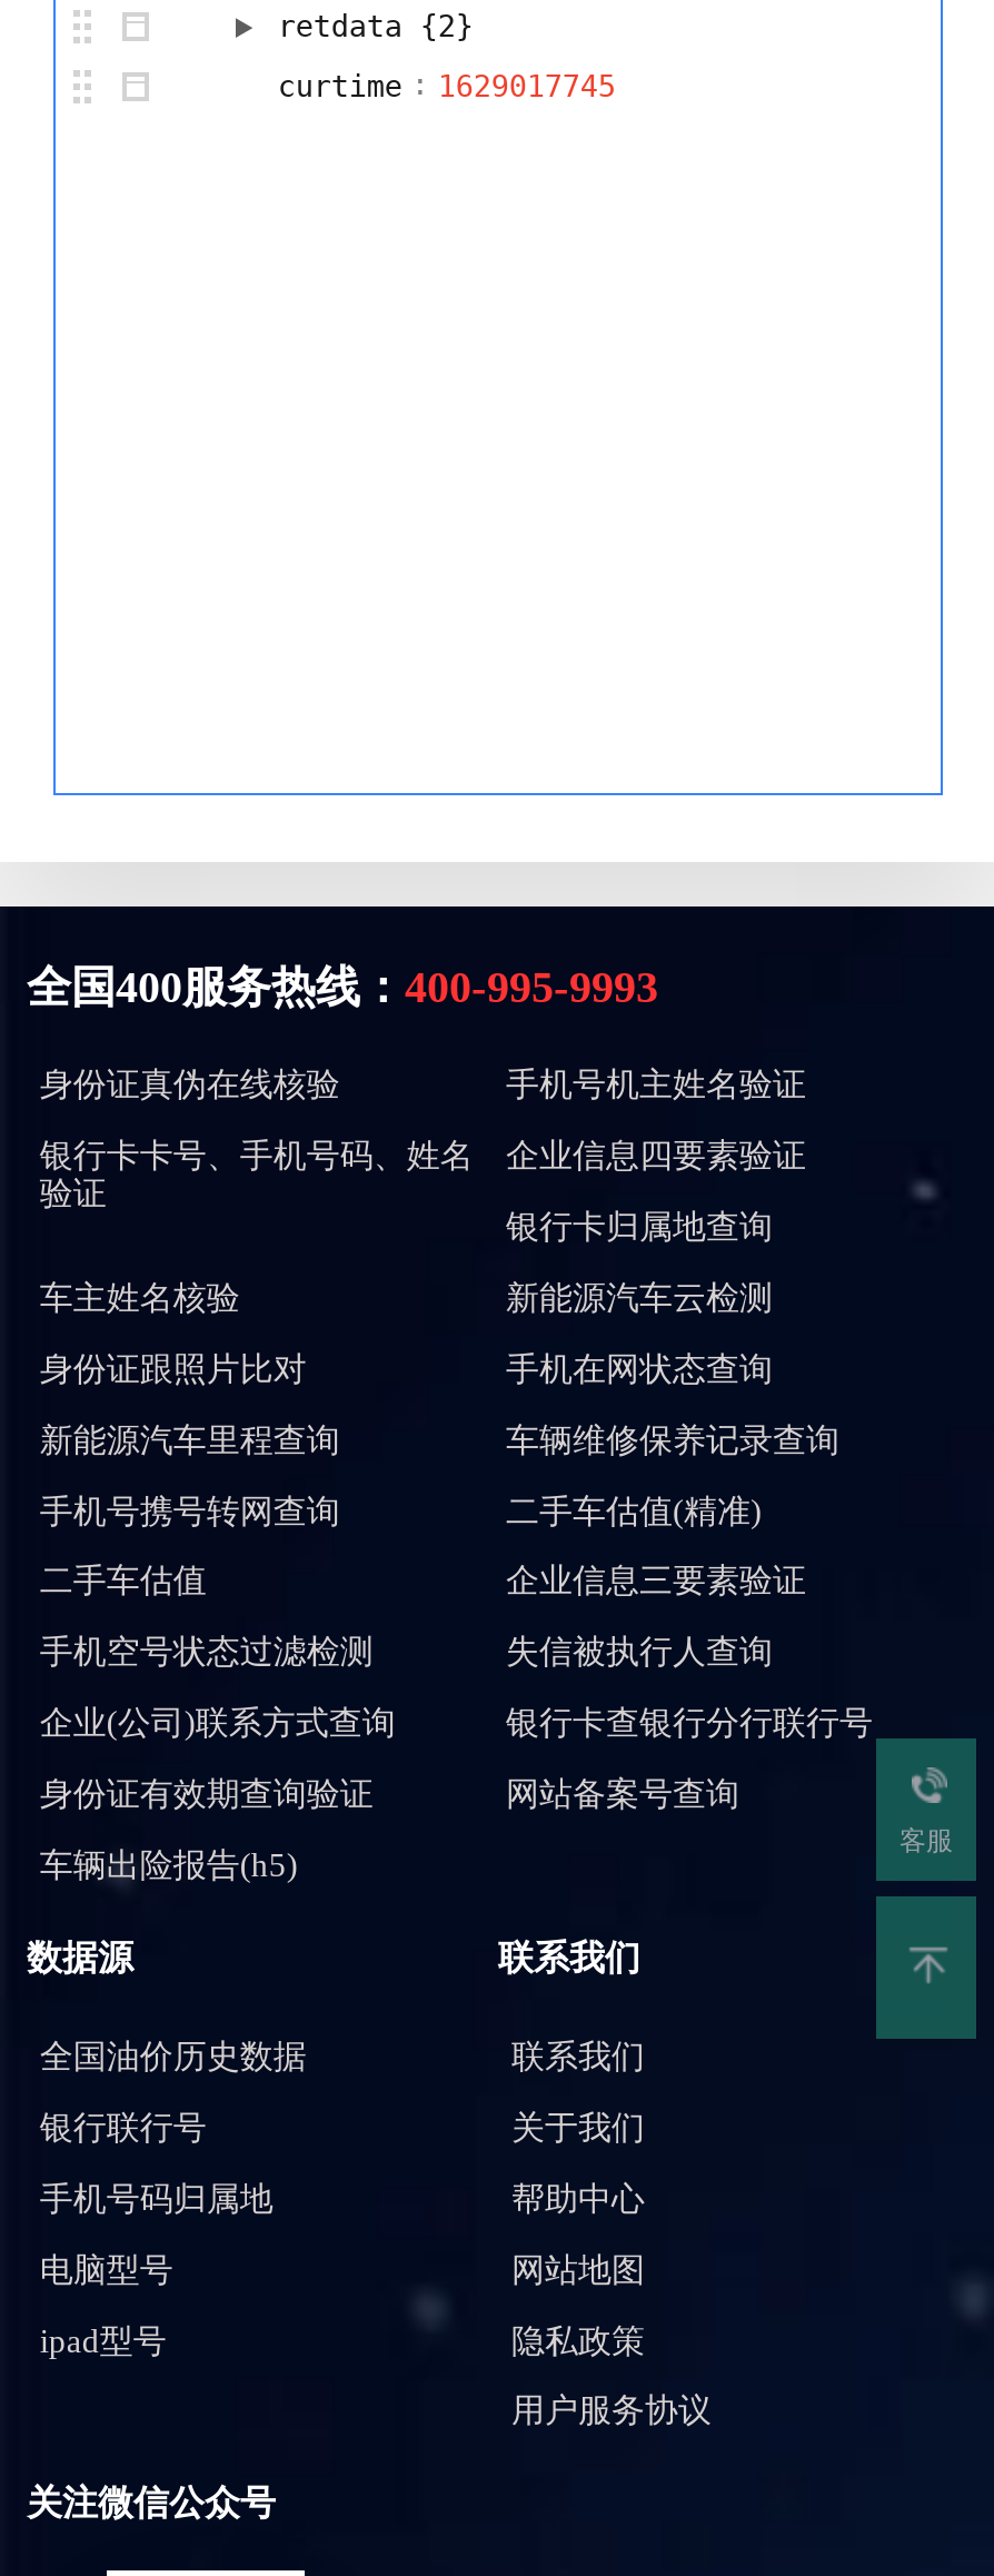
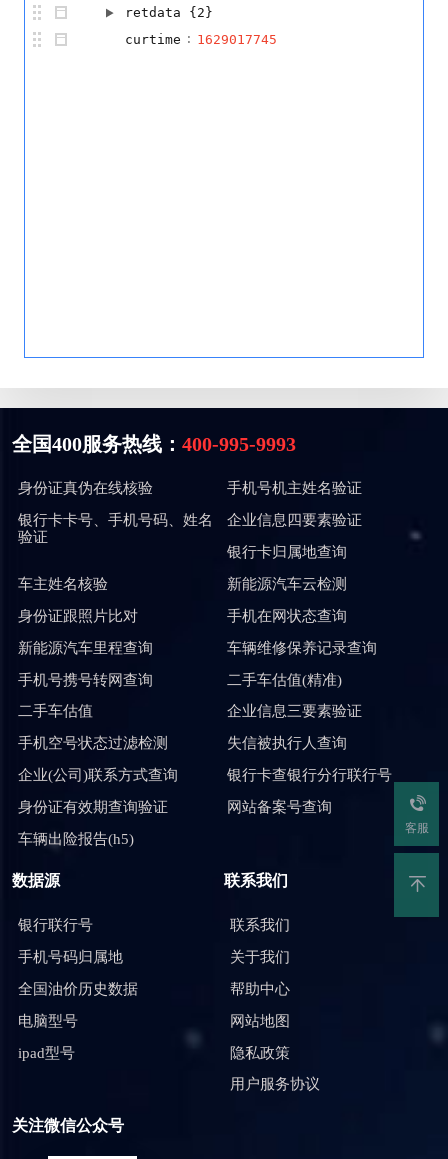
moved [40,2039,307,2074] -> [18,981,138,997]: 全国油价历史数据
moved [40,2110,273,2216] -> [18,917,123,965]: 银行联行号 | 手机号码归属地

